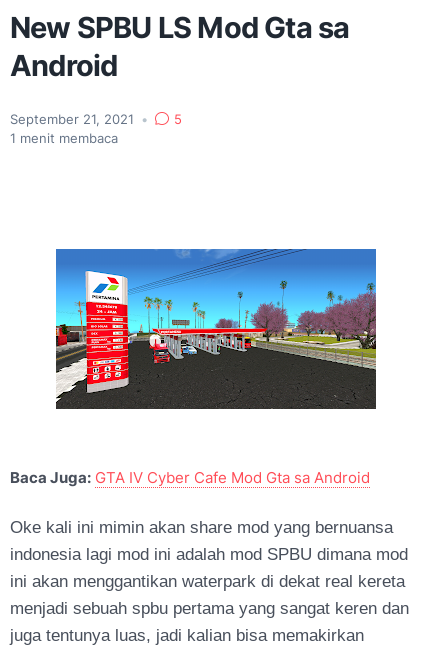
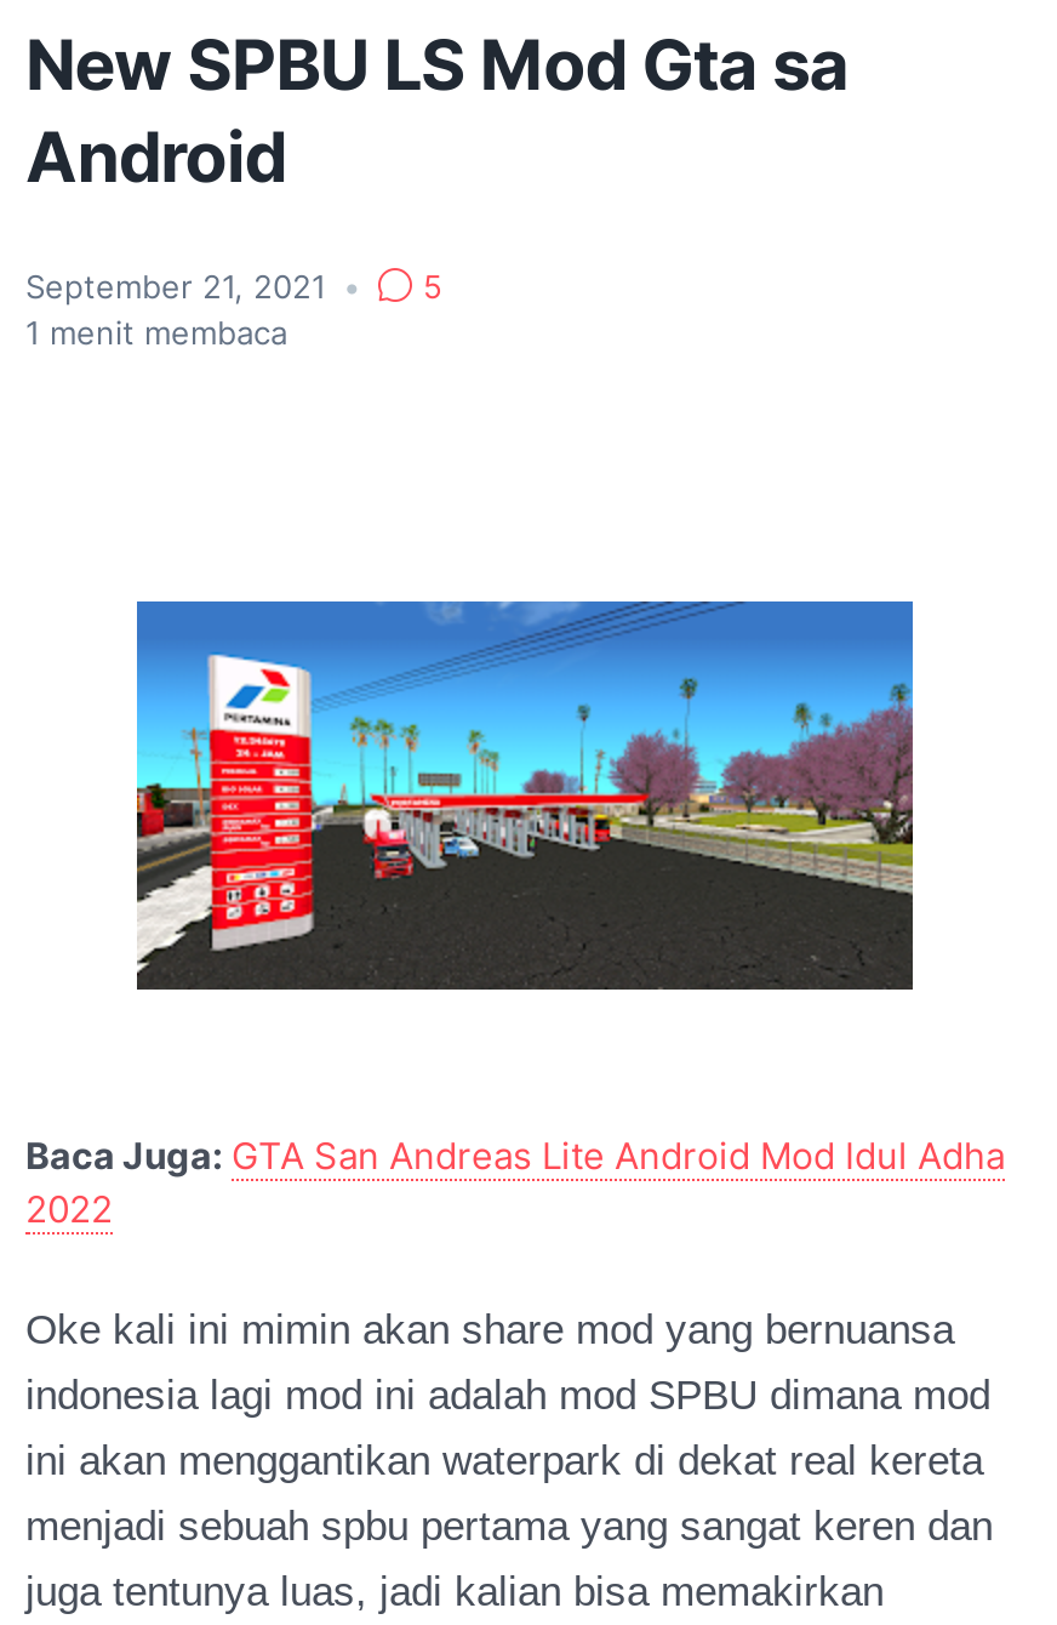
[10,469,370,487] Baca Juga: GTA IV Cyber Cafe Mod Gta sa Android -> [25,1135,1005,1232] Baca Juga: GTA San Andreas Lite Android Mod Idul Adha | 2022

